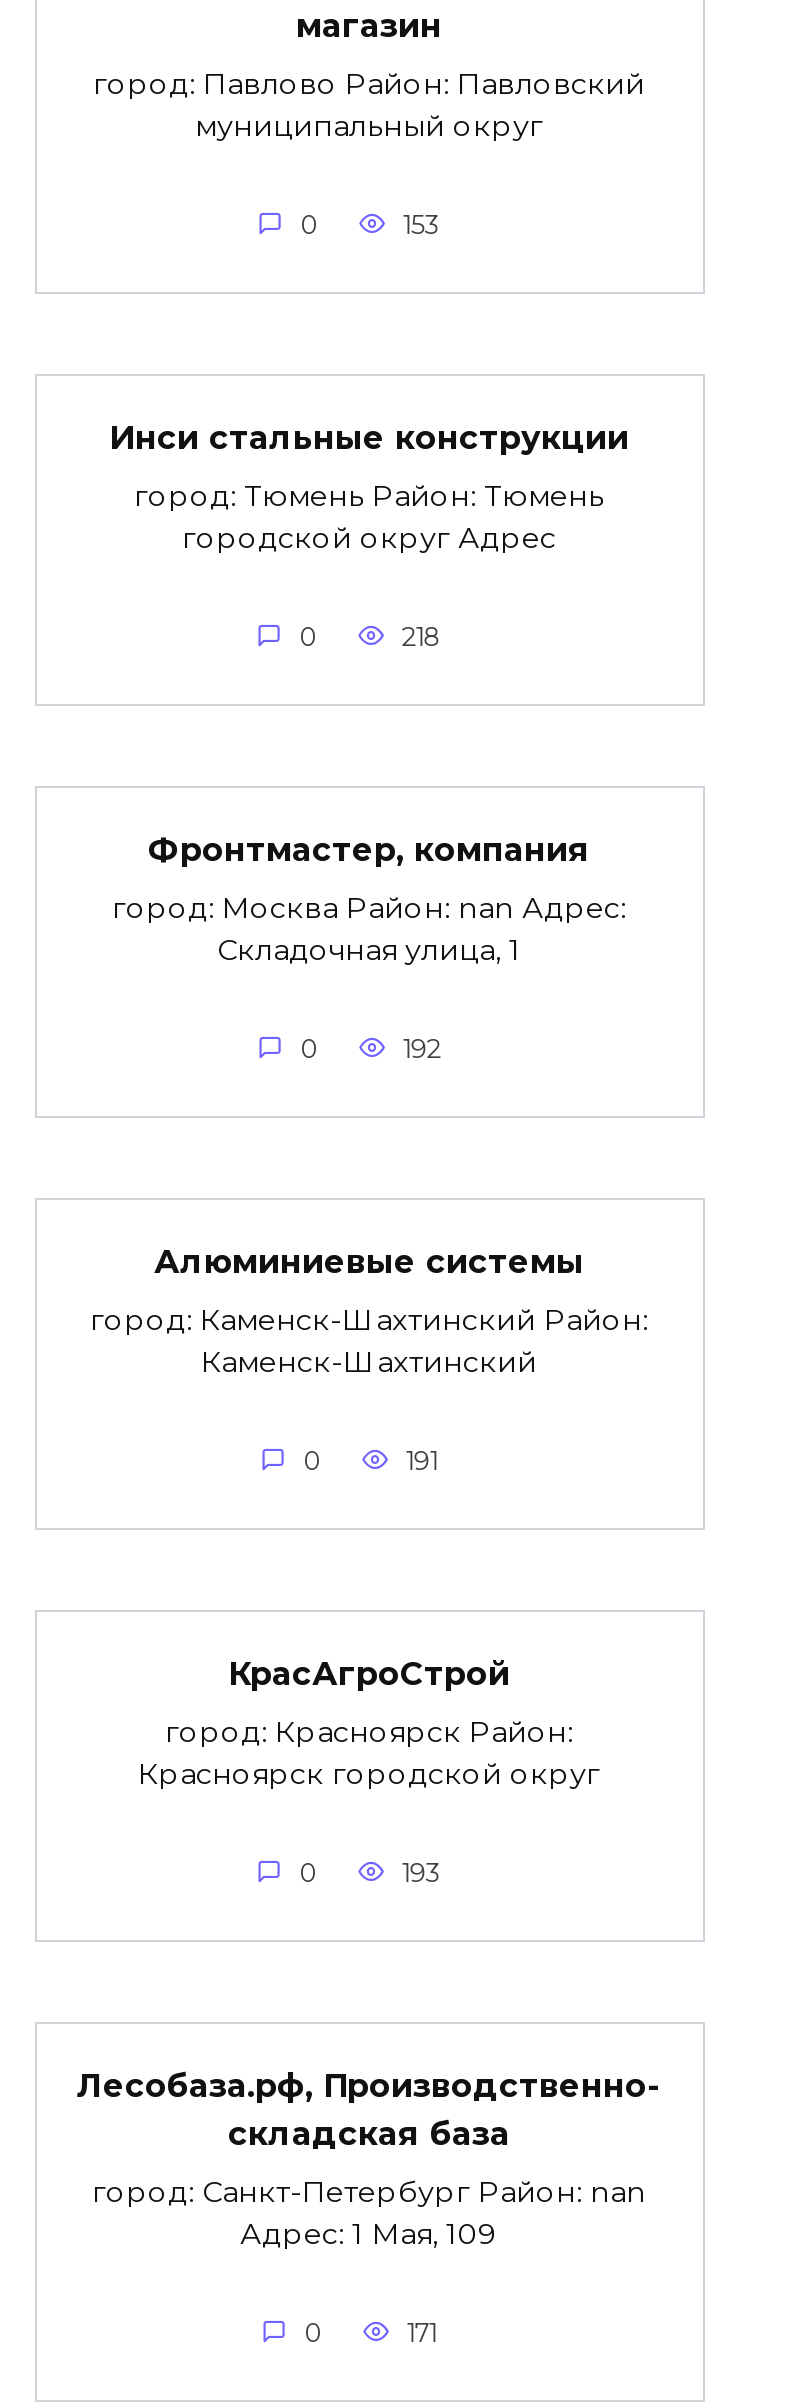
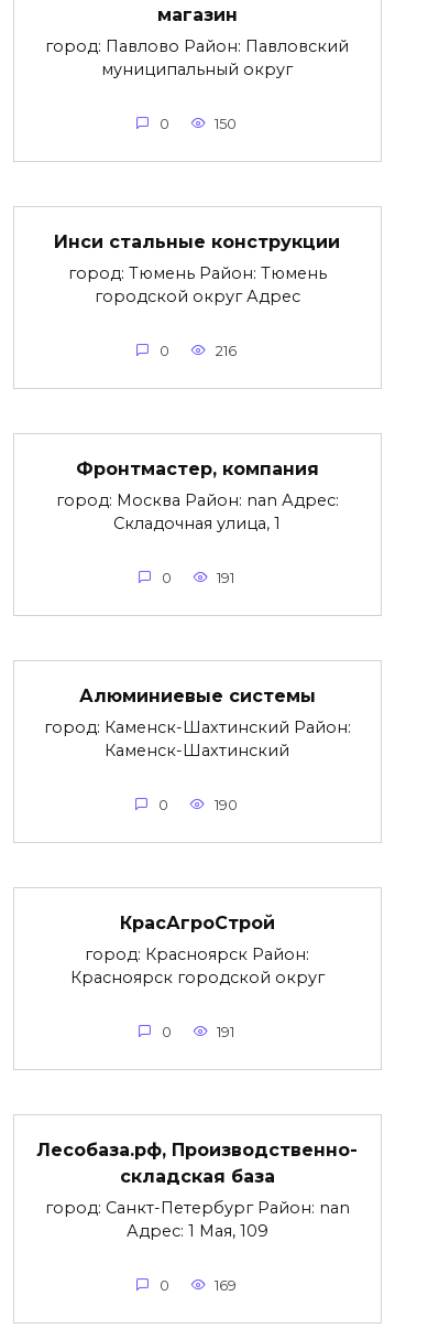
[403,210,441,240] 153 -> [215,116,237,132] 150
[401,622,441,652] 218 -> [215,343,236,359] 216
[403,1034,441,1064] 192 -> [217,570,235,586] 191
[405,1446,437,1476] 191 -> [214,797,237,813] 190
[401,1858,441,1888] 193 -> [217,1024,235,1040] 191
[407,2318,437,2348] 171 -> [215,1277,237,1294] 169

